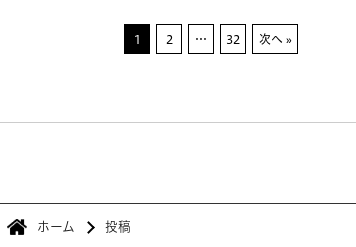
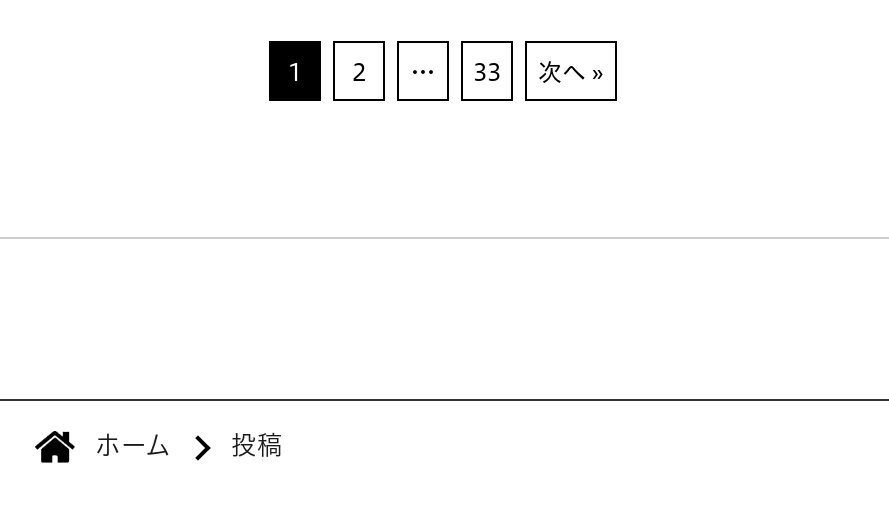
[226,33,240,45] 32 -> [473,59,501,83] 33

